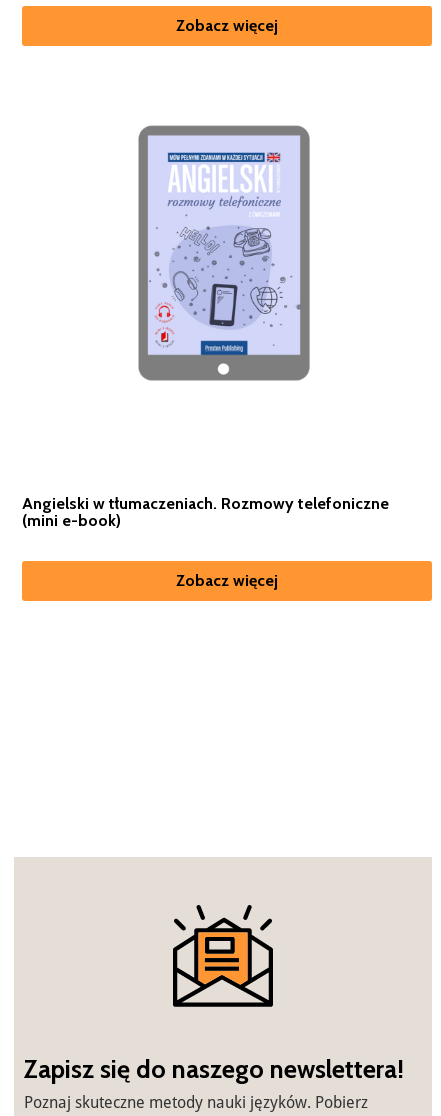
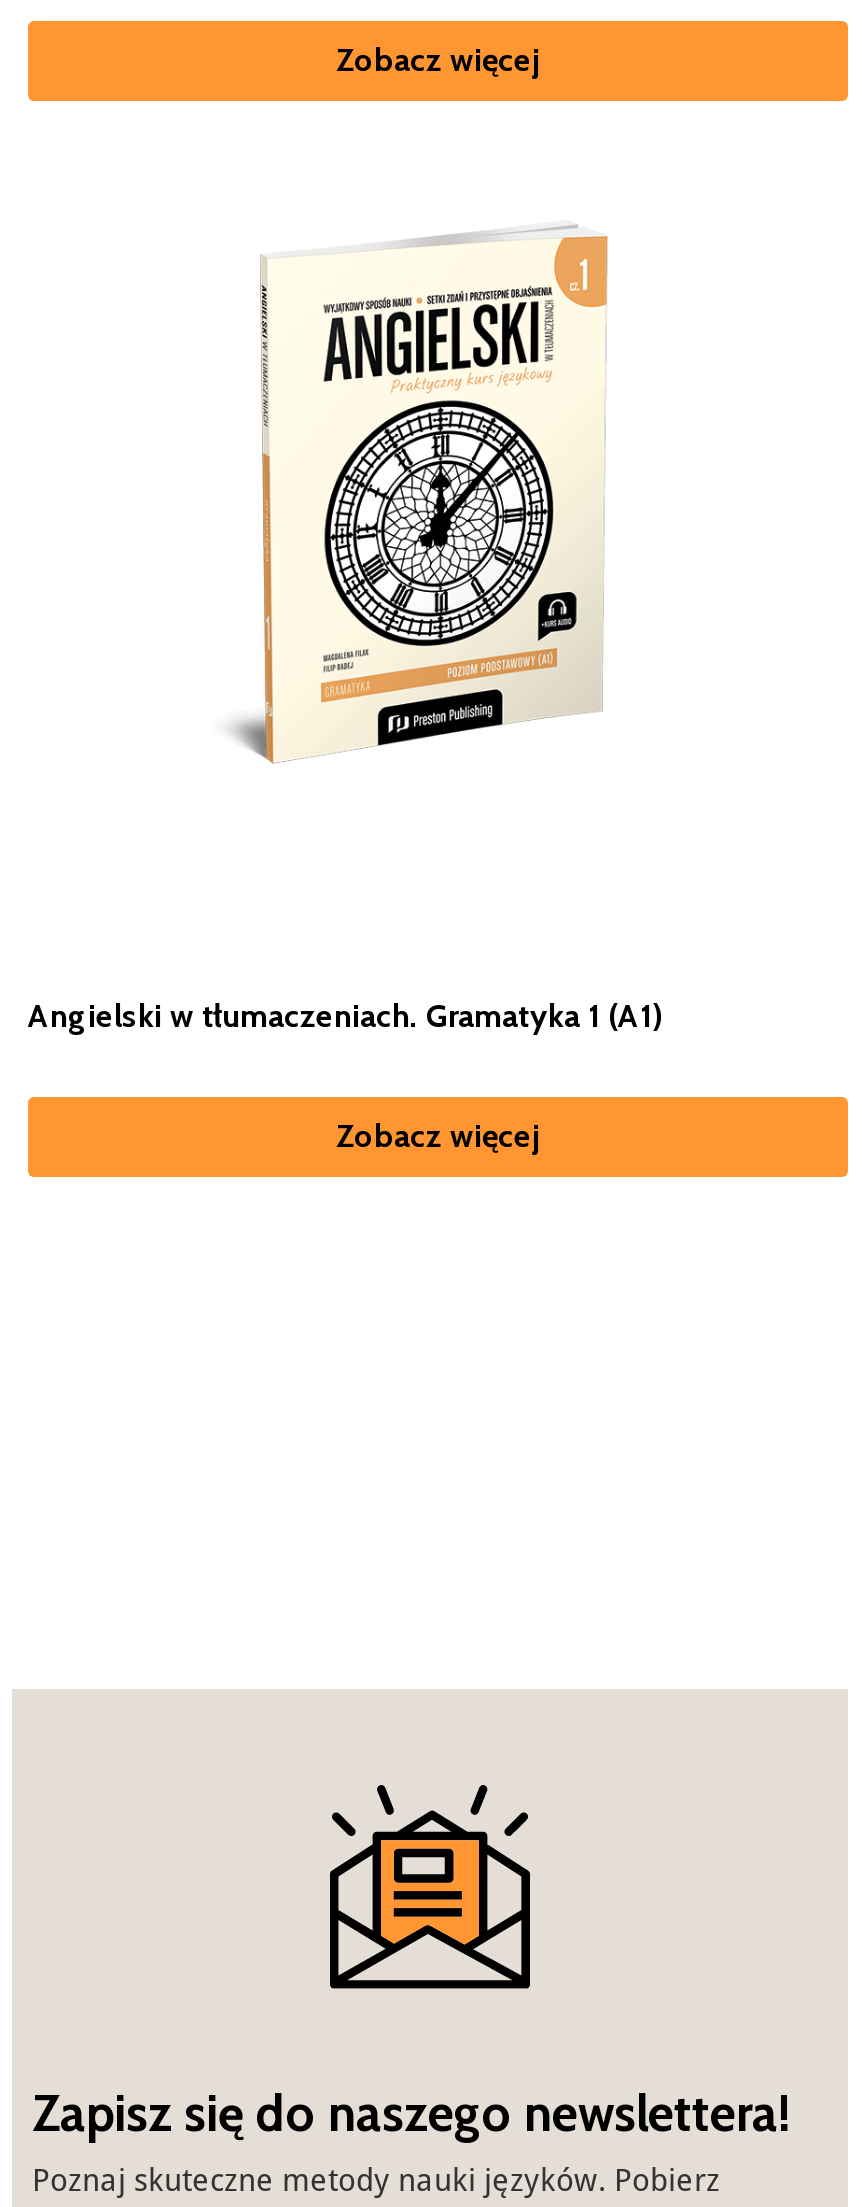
[138,125,311,381] [image] -> [232,229,610,763] [image]
[22,494,389,530] Angielski w tłumaczeniach. Rozmowy telefoniczne | (mini e-book) -> [28,997,662,1035] Angielski w tłumaczeniach. Gramatyka 1 (A1)

